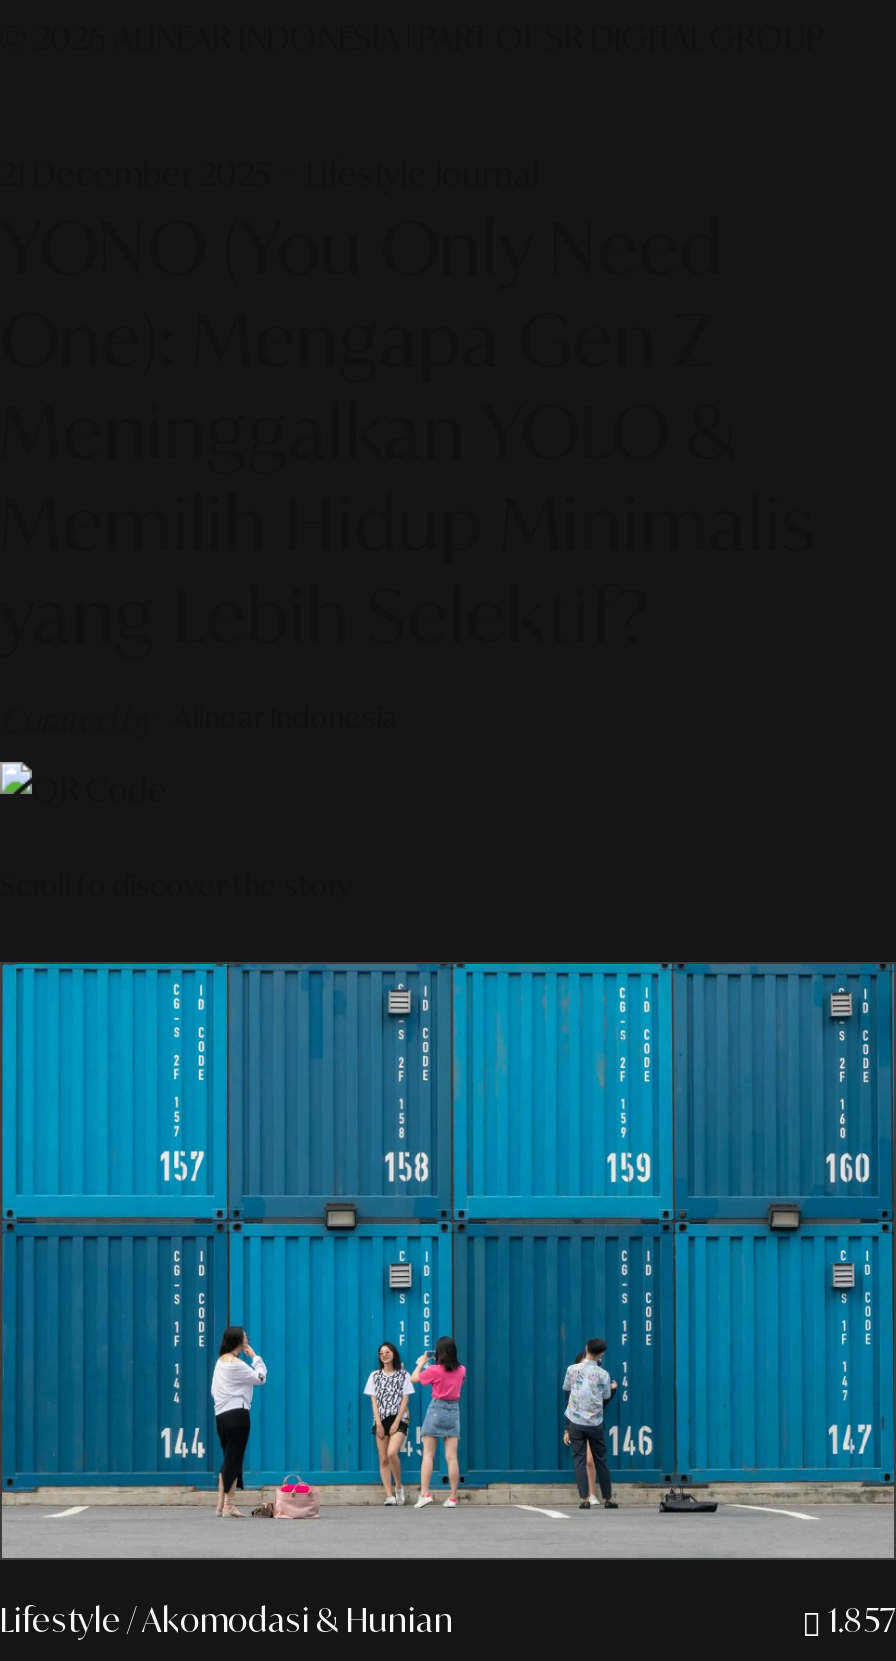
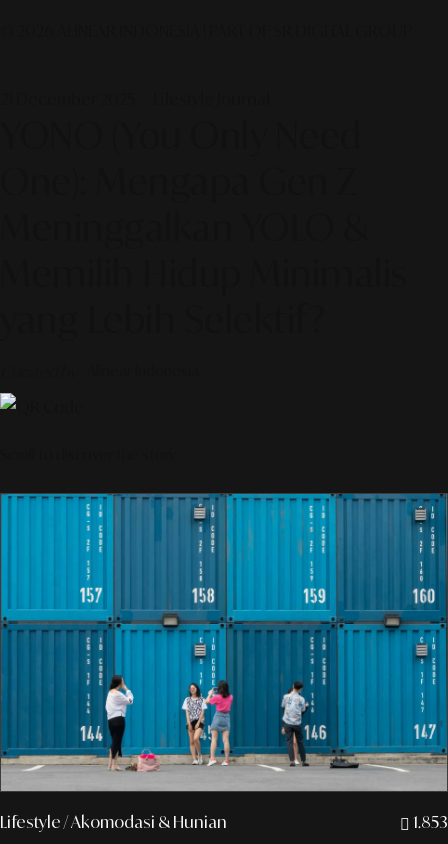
[822,1600,896,1640] 1.857 -> [410,812,448,832] 1.853

